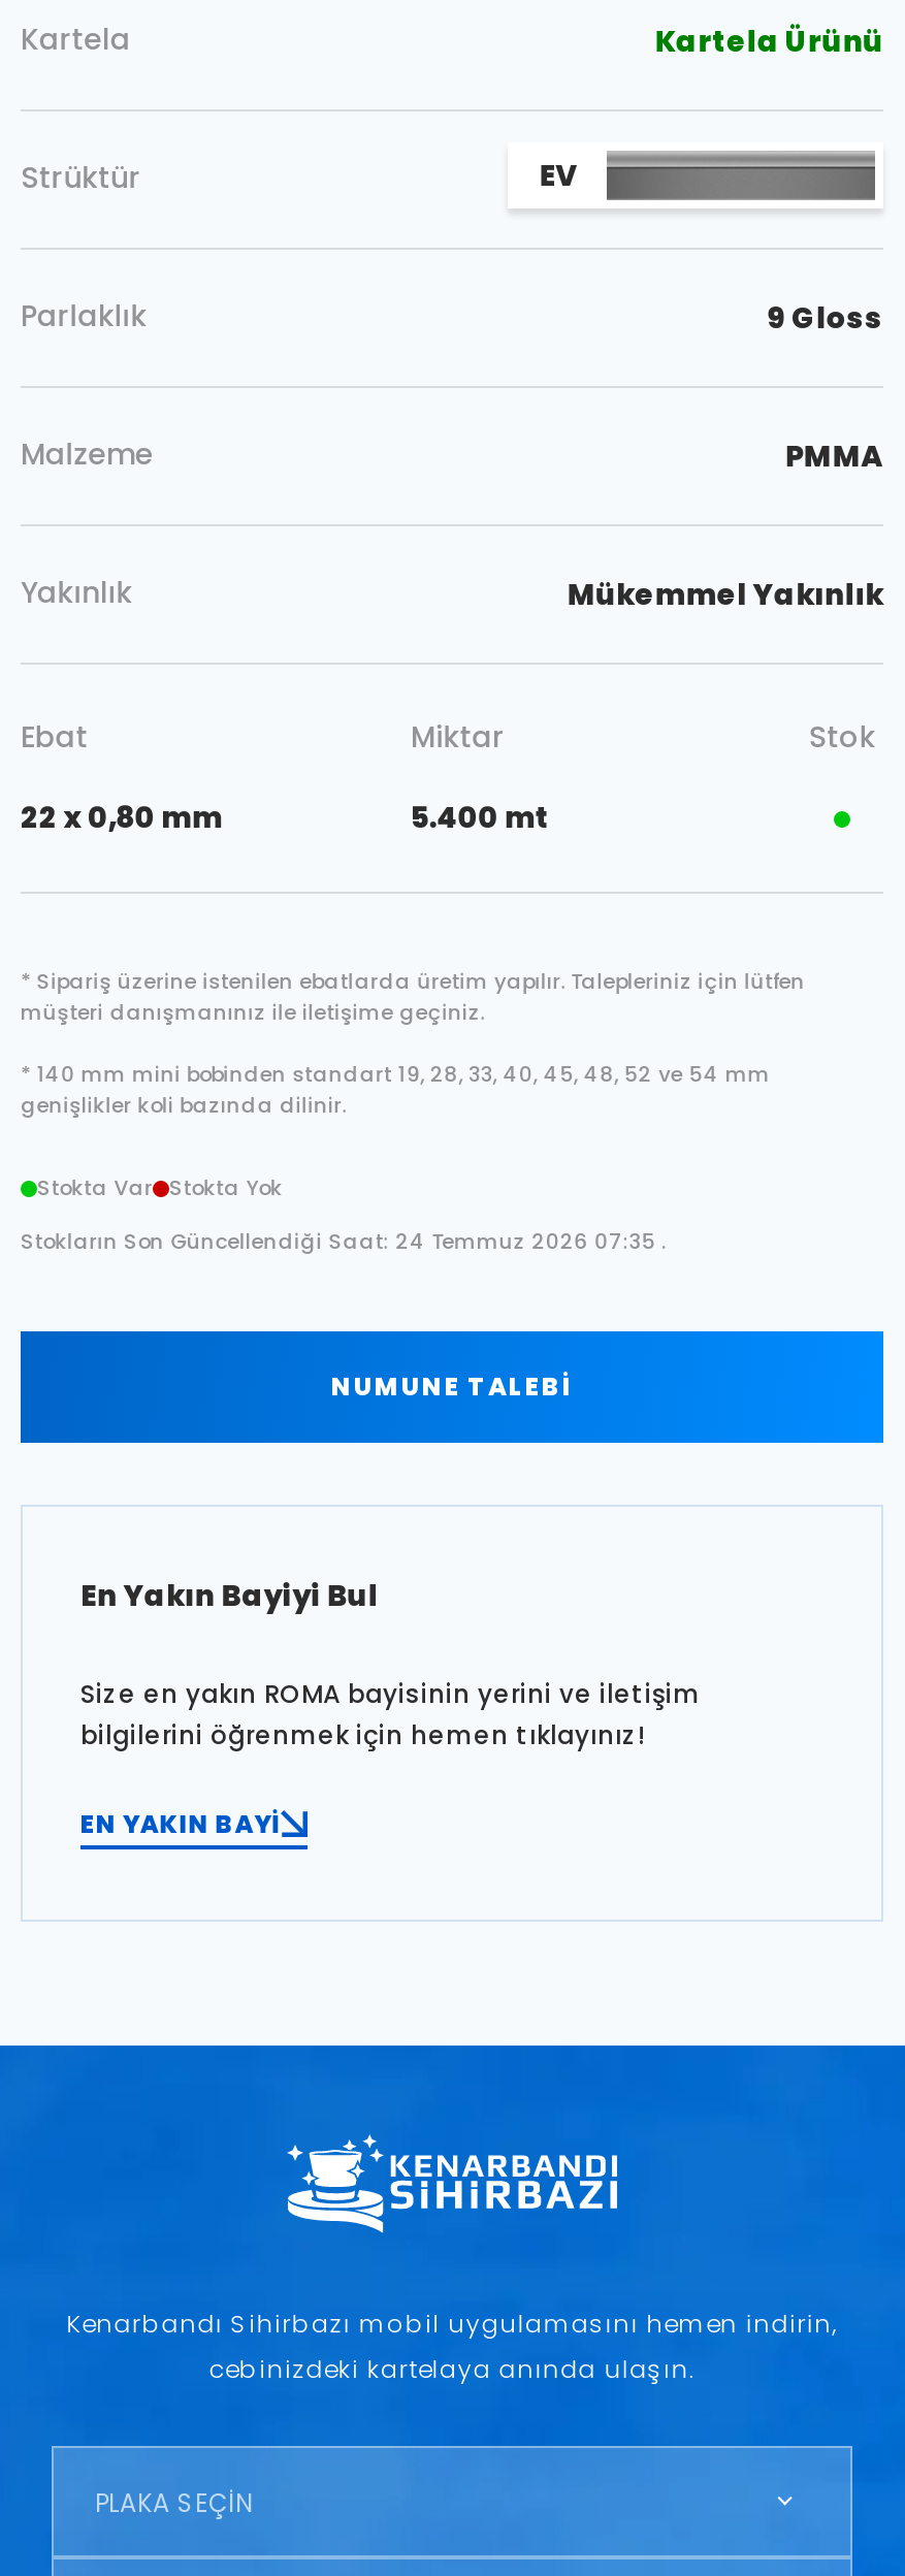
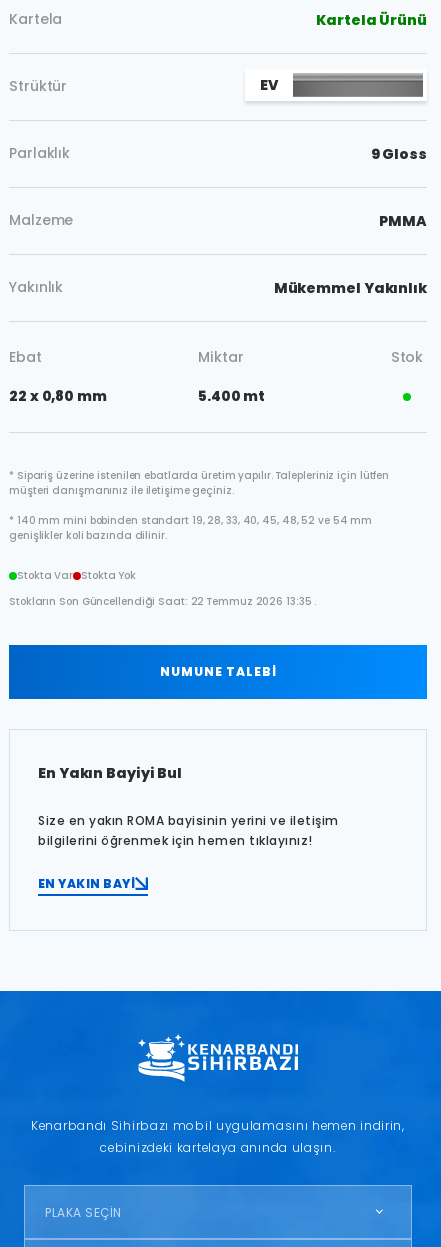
[21,1228,665,1257] Stokların Son Güncellendiği Saat: 24 Temmuz 2026 07:35 . -> [9,595,316,609] Stokların Son Güncellendiği Saat: 22 Temmuz 2026 13:35 .

